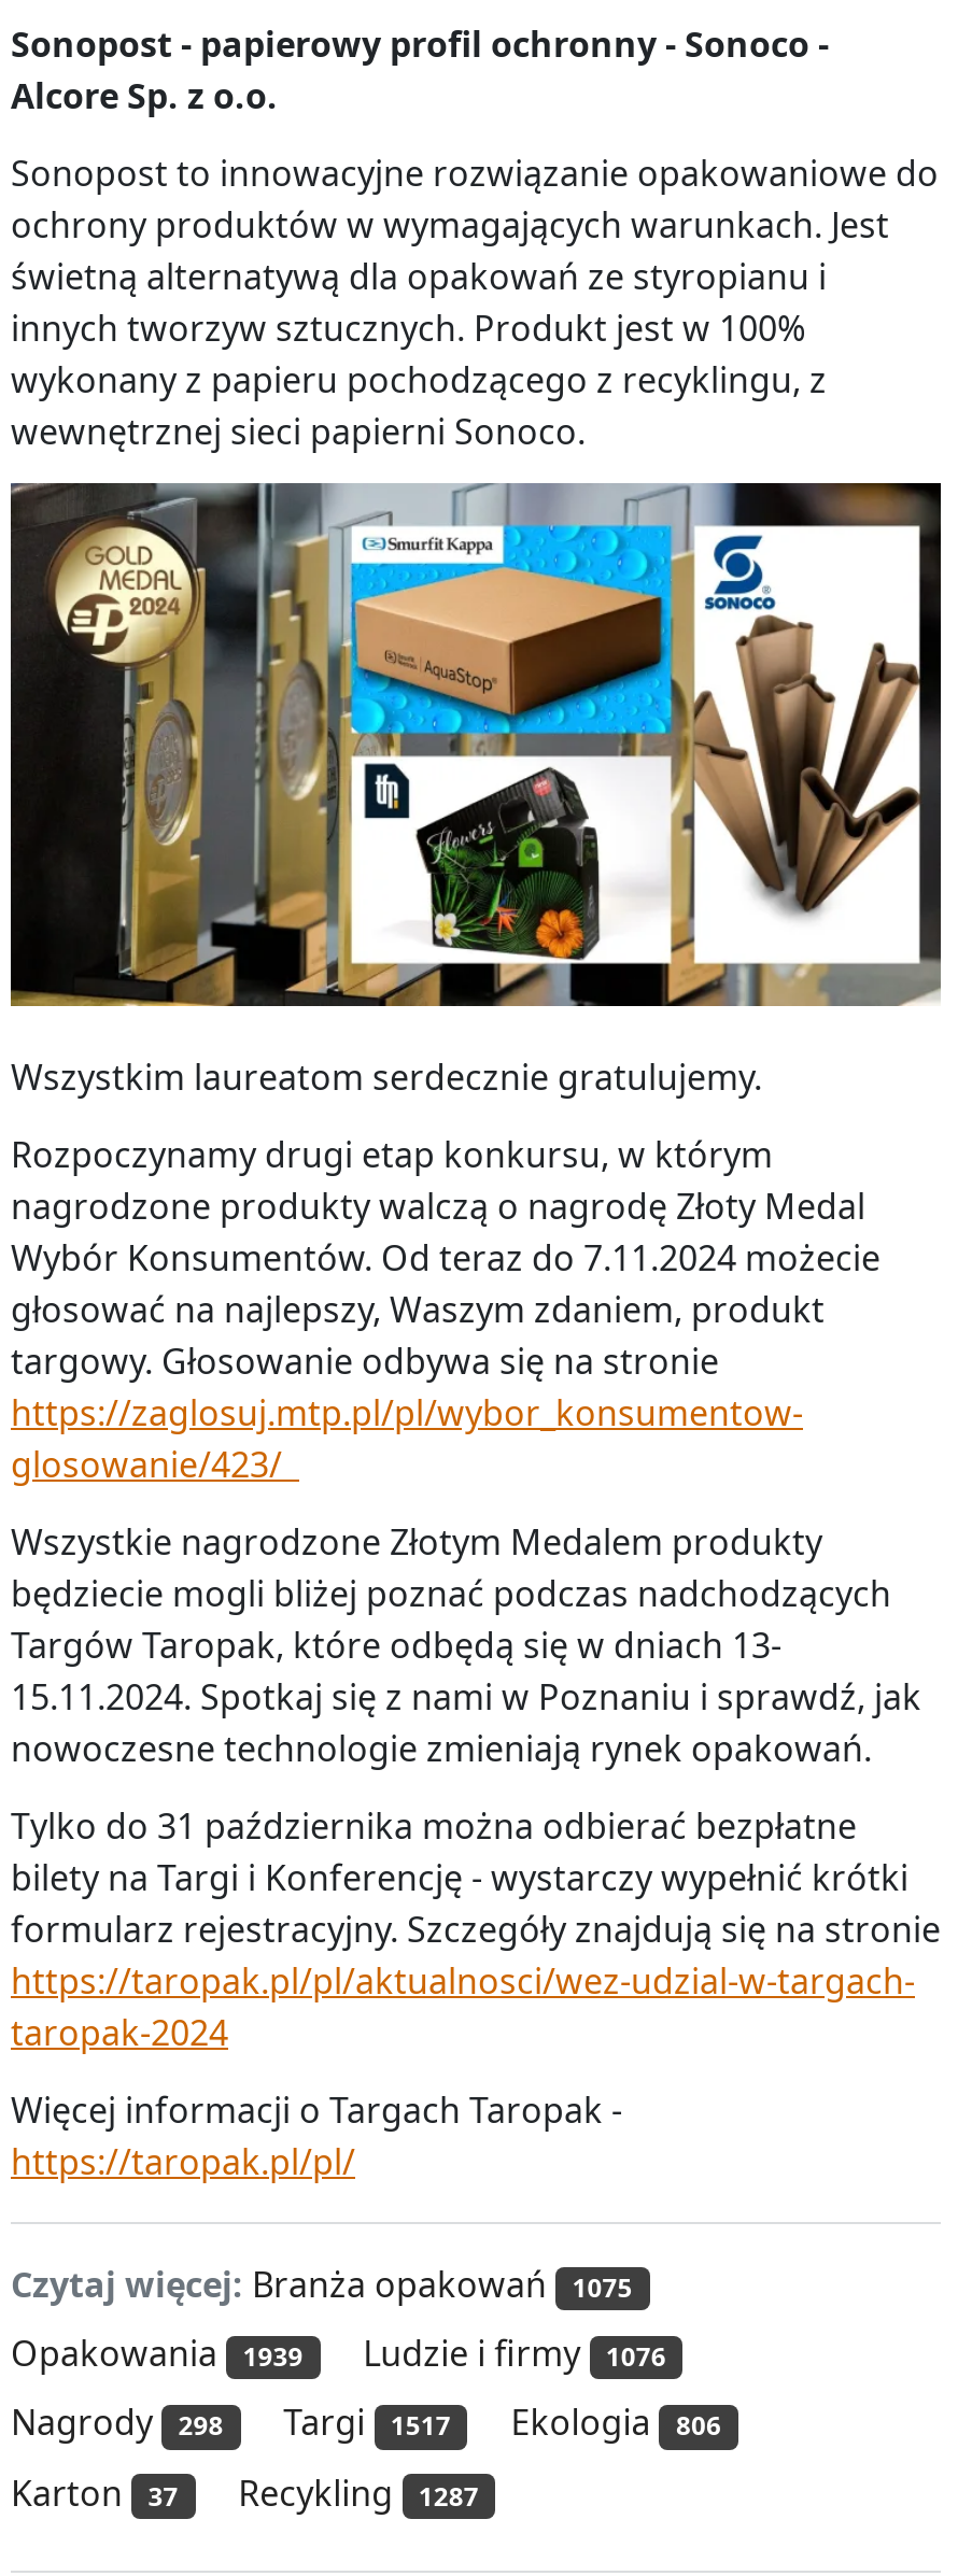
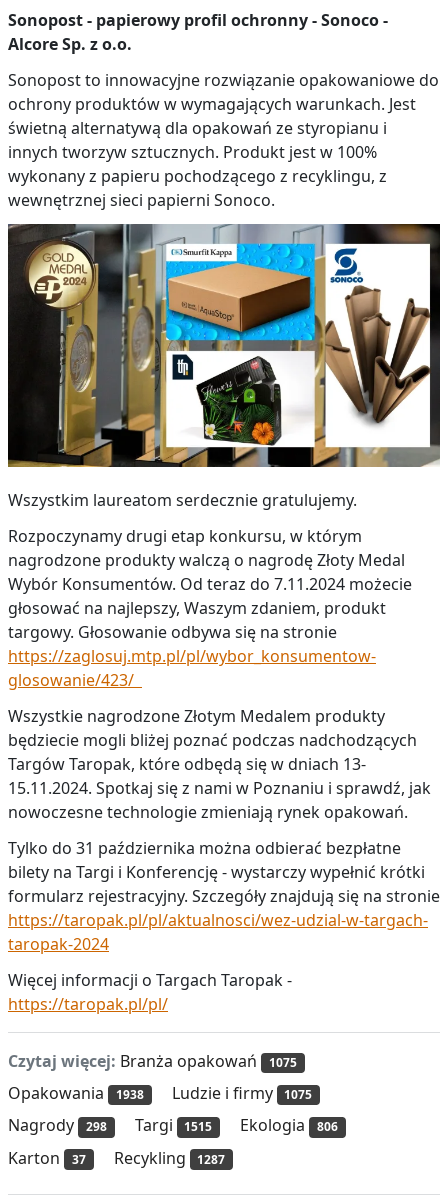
[243,2339,303,2375] 1939 -> [116,1086,144,1103] 1938
[606,2339,666,2375] 1076 -> [284,1086,312,1103] 1075
[11,2399,721,2447] Nagrody 298 Targi 1517 Ekologia 806 -> [8,1114,338,1136] Nagrody 298 Targi 1515 Ekologia 806

